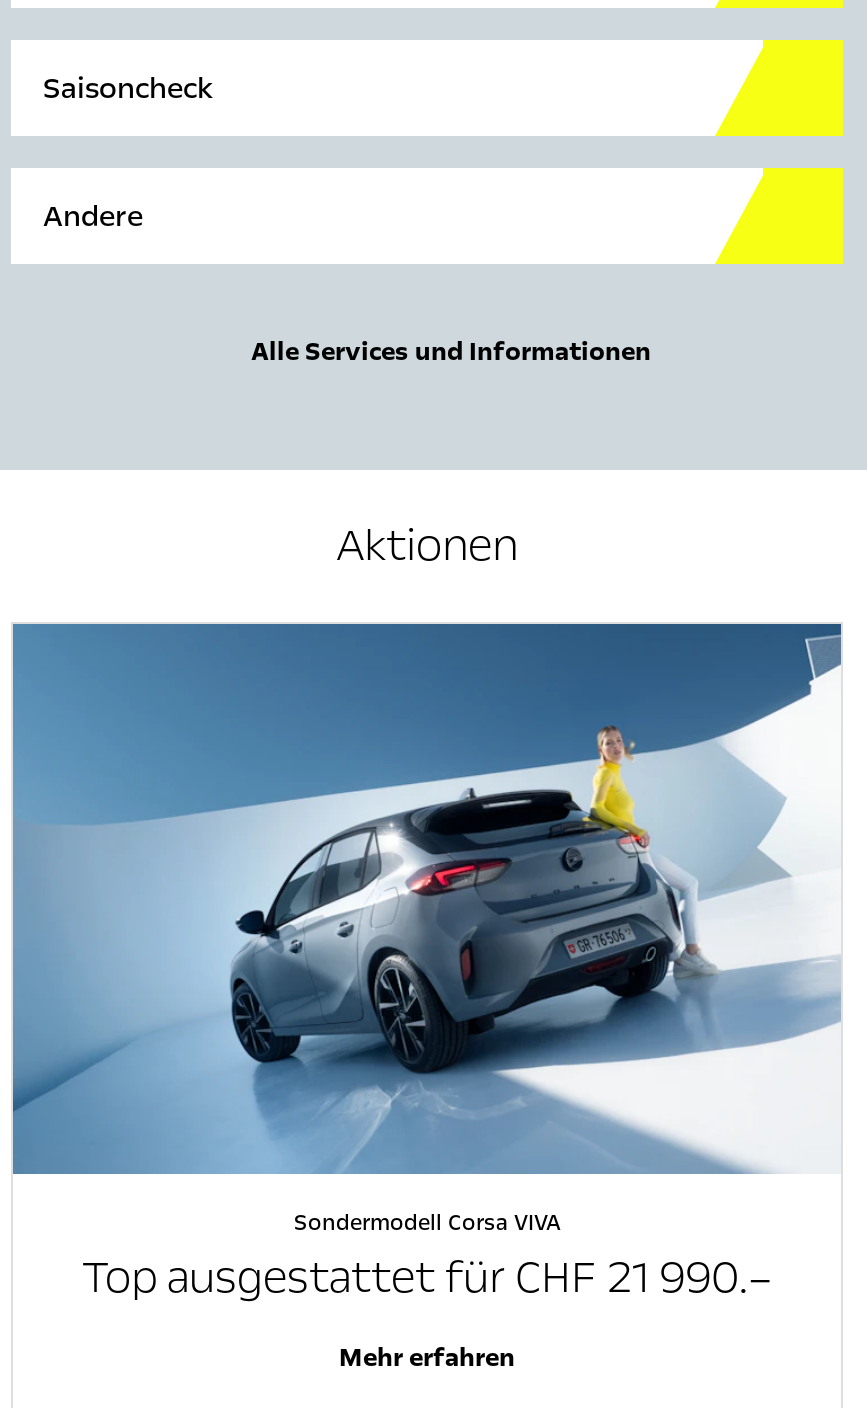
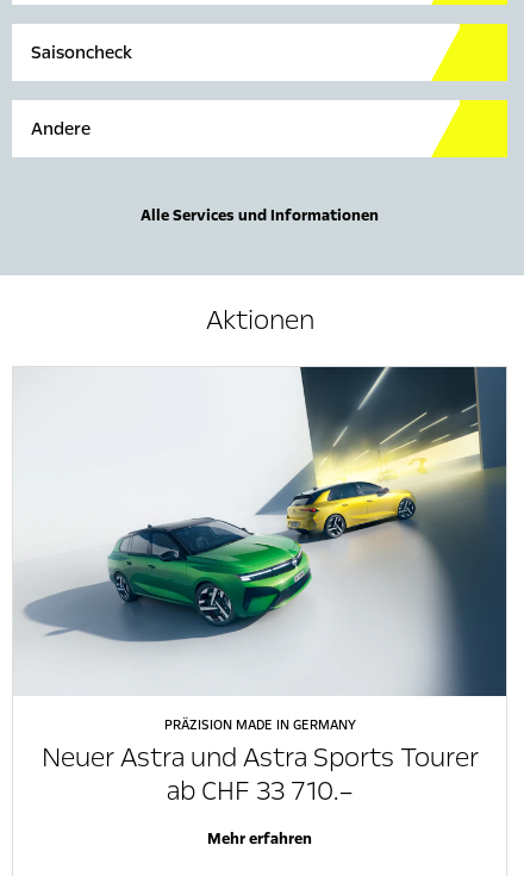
[11,622,841,1309] [image] | Sondermodell Corsa VIVA | Top ausgestattet für CHF 21 990.– -> [13,366,507,809] [image] | PRÄZISION MADE IN GERMANY | Neuer Astra und Astra Sports Tourer | ab CHF 33 710.–

